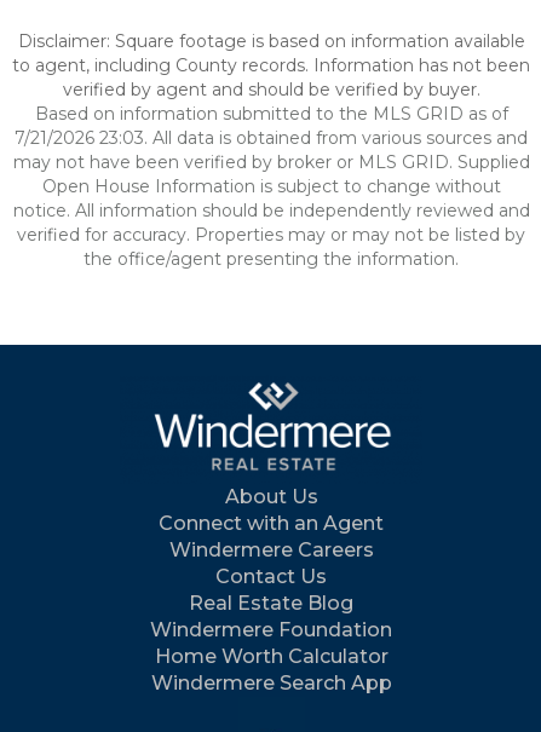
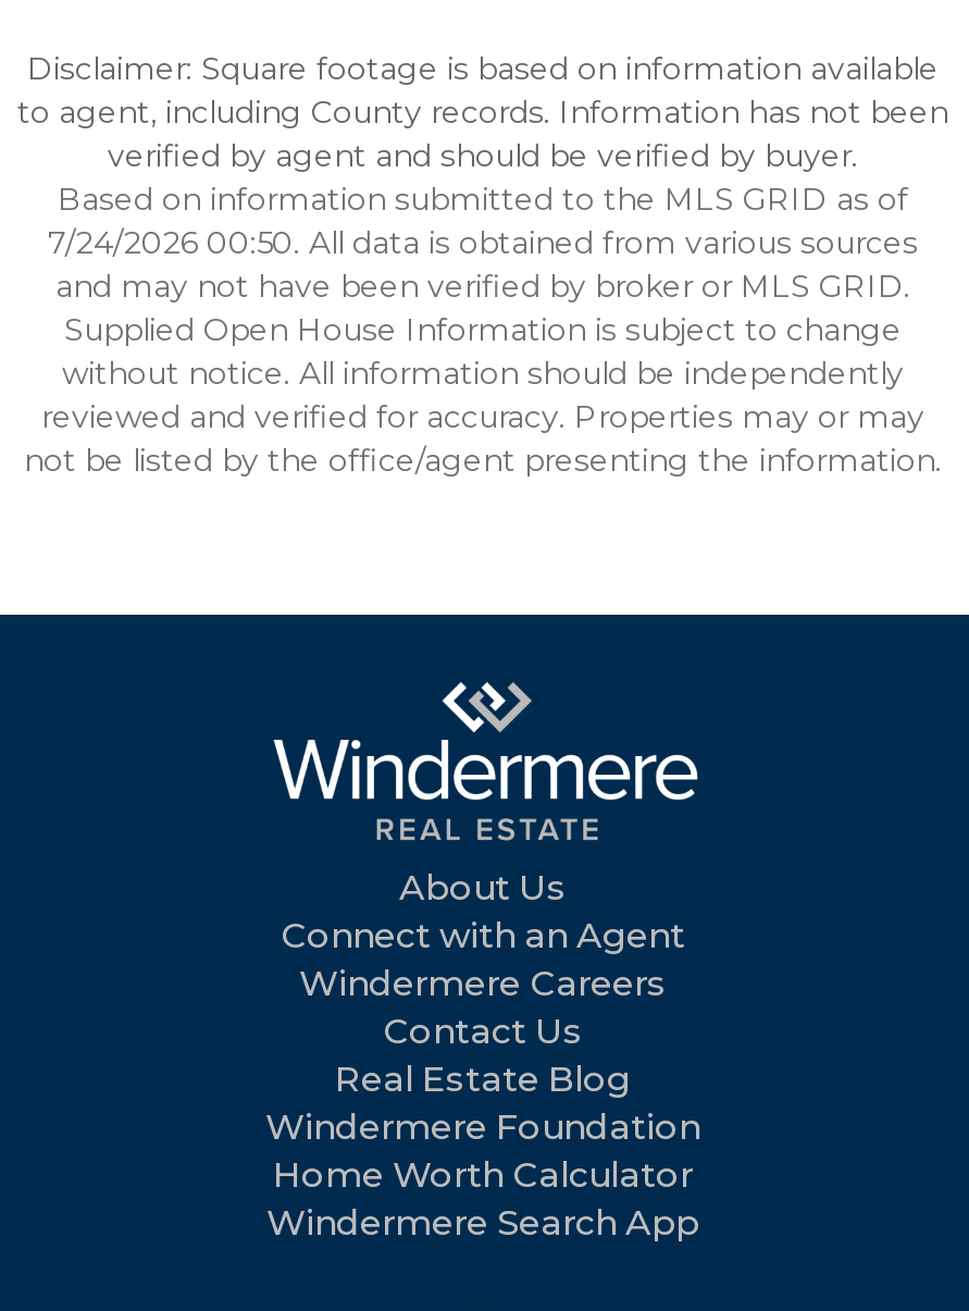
[13,127,530,270] 7/21/2026 23:03. All data is obtained from various sources and | may not have been verified by broker or MLS GRID. Supplied | Open House Information is subject to change without | notice. All information should be independently reviewed and | verified for accuracy. Properties may or may not be listed by | the office/agent presenting the information. -> [24,223,942,480] 7/24/2026 00:50. All data is obtained from various sources | and may not have been verified by broker or MLS GRID. | Supplied Open House Information is subject to change | without notice. All information should be independently | reviewed and verified for accuracy. Properties may or may | not be listed by the office/agent presenting the information.

